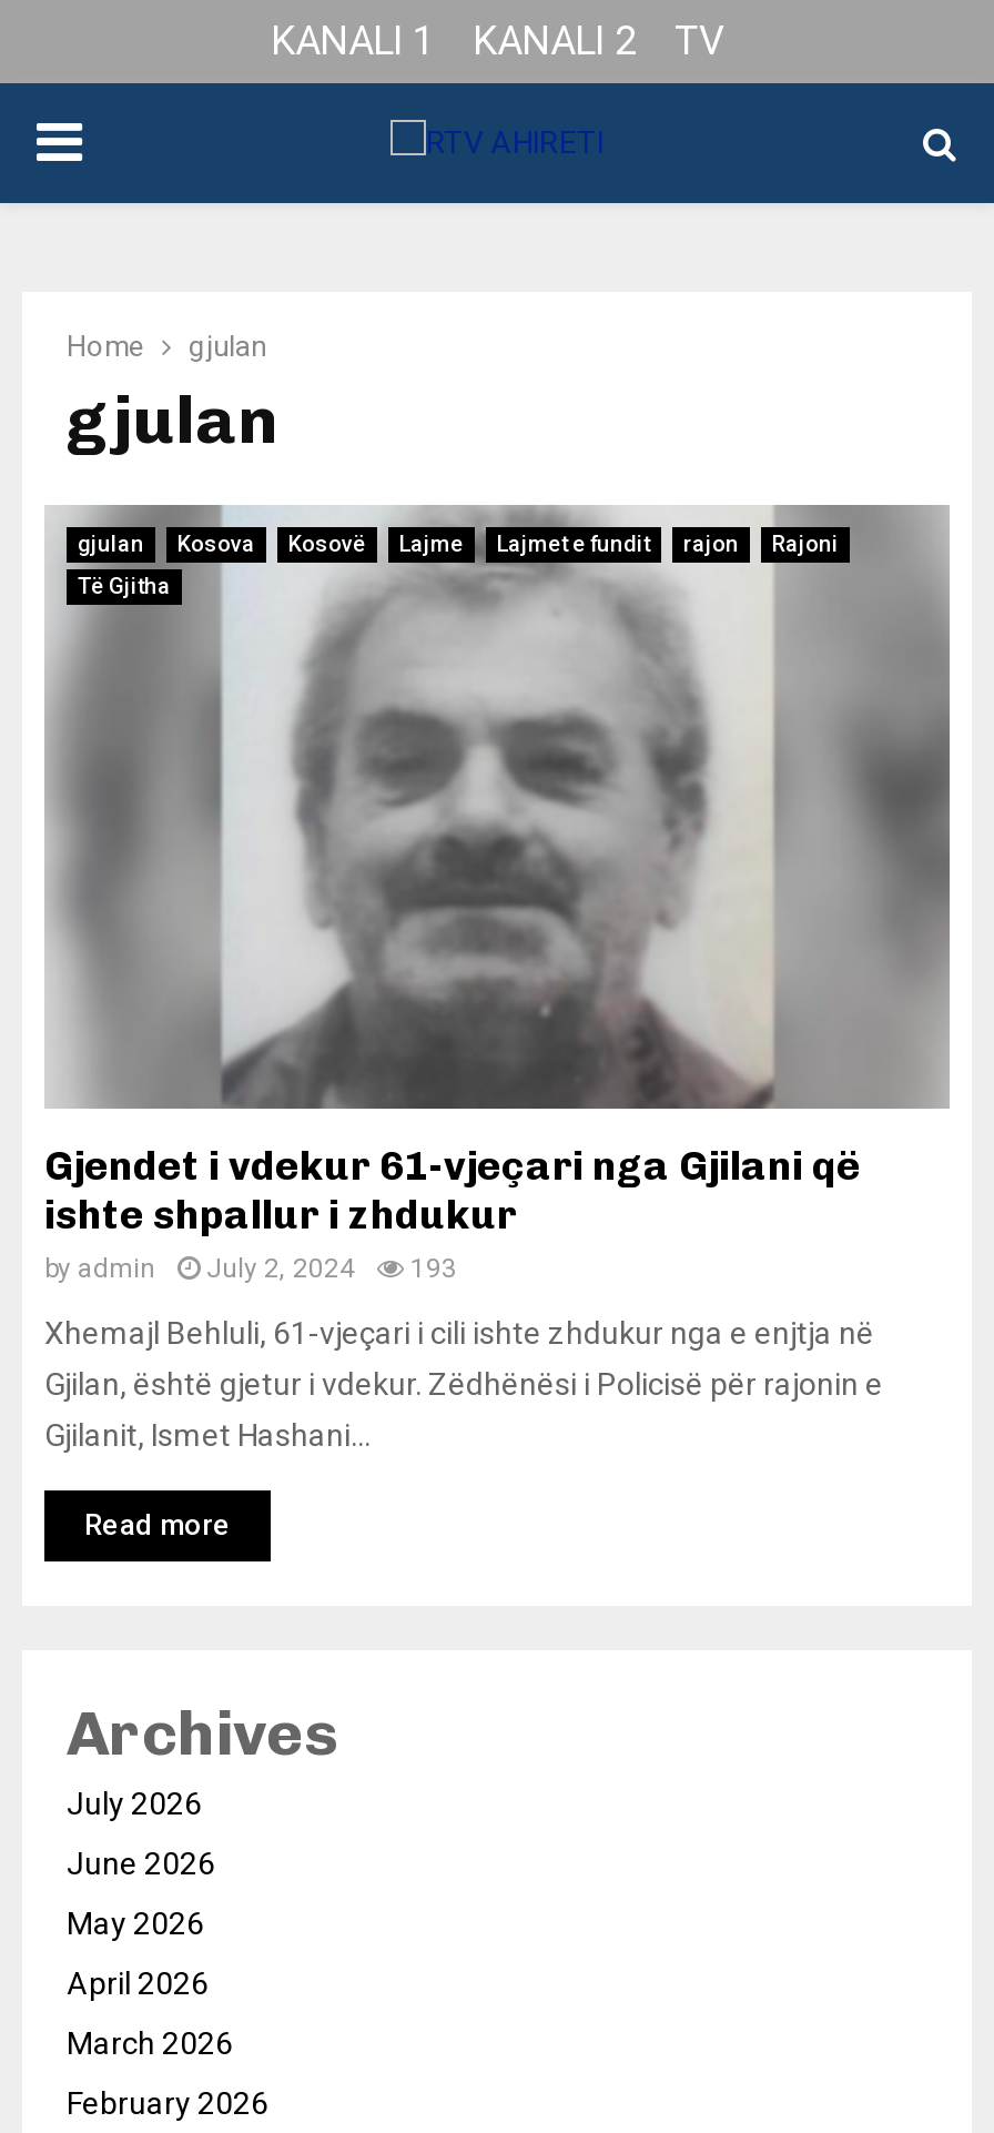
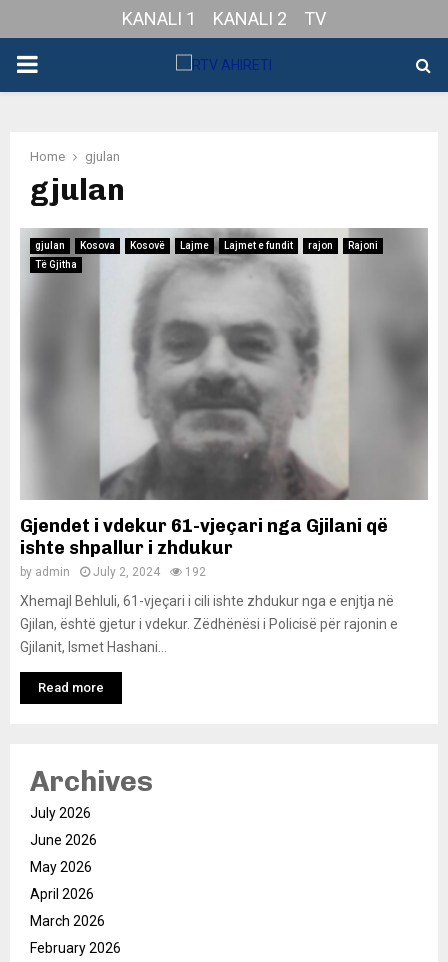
[44,1253,457,1284] by admin July 2, 2024 193 -> [20,565,206,579] by admin July 2, 2024 192

